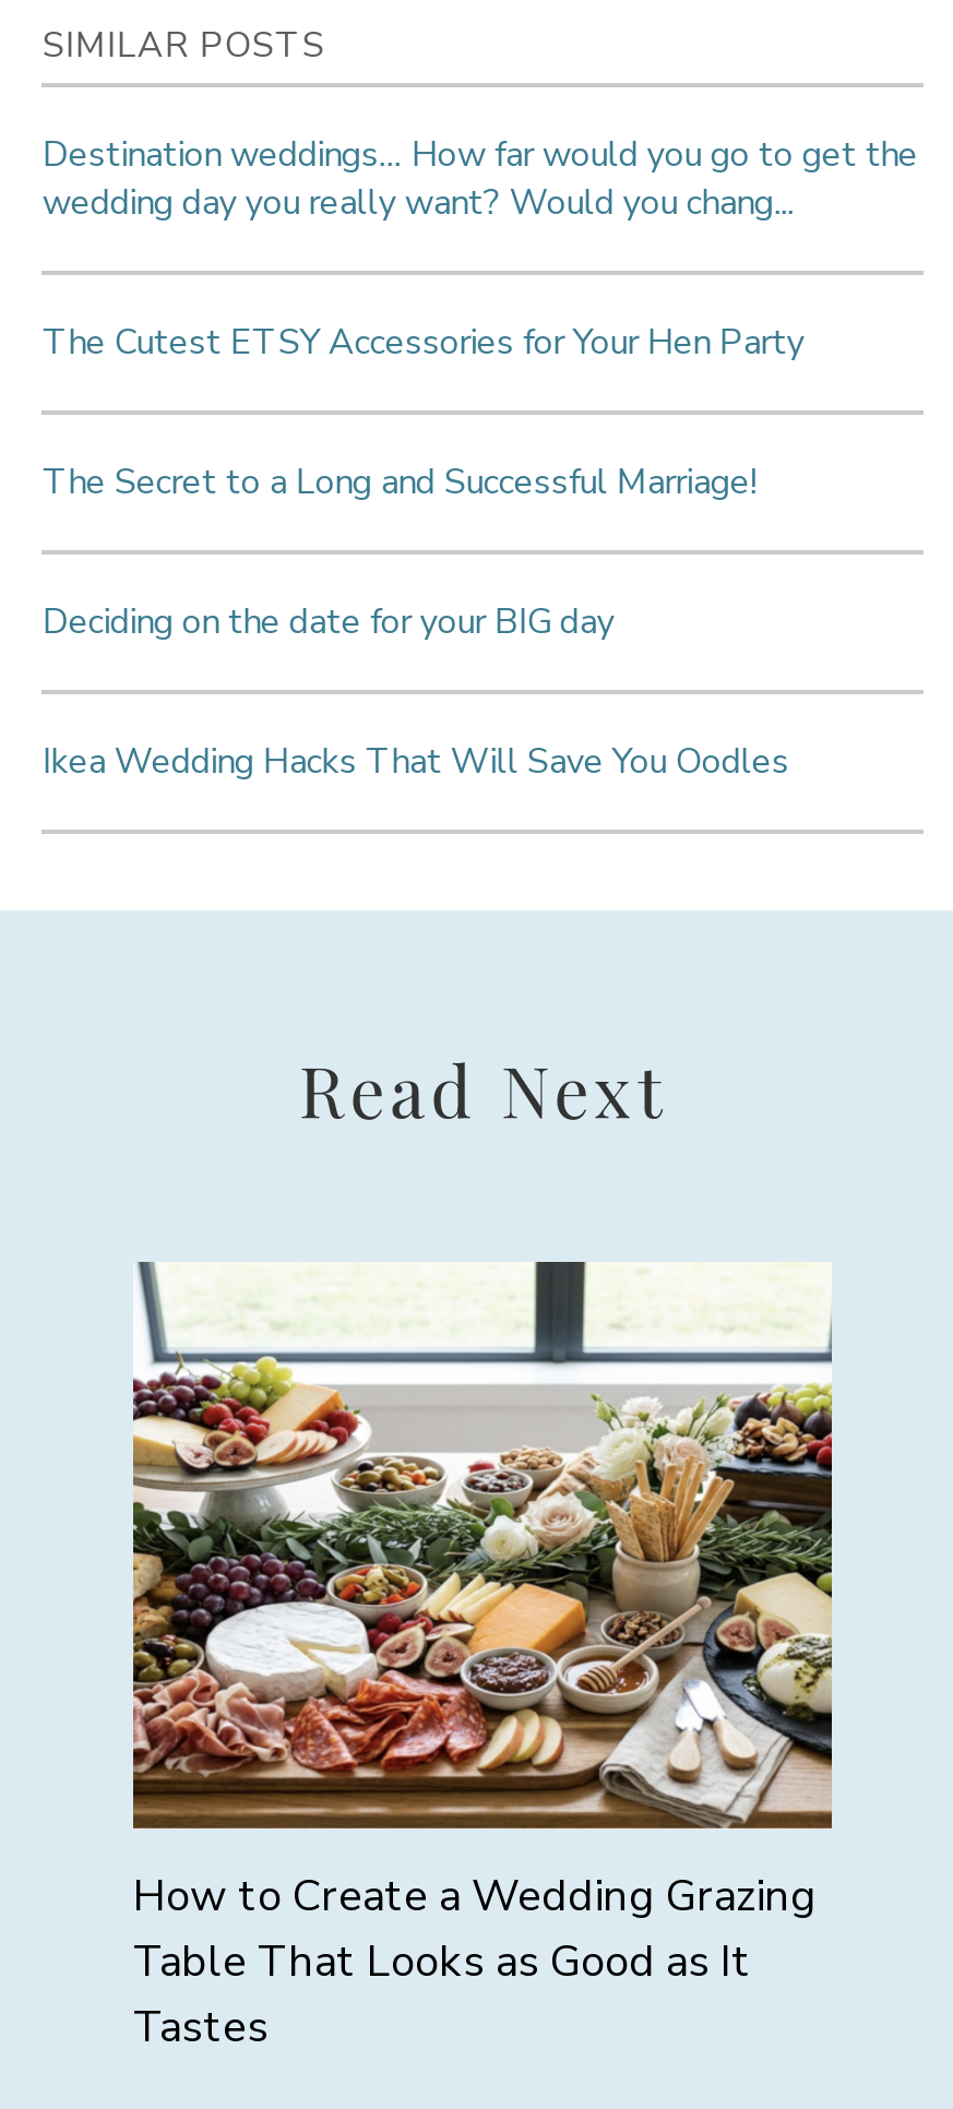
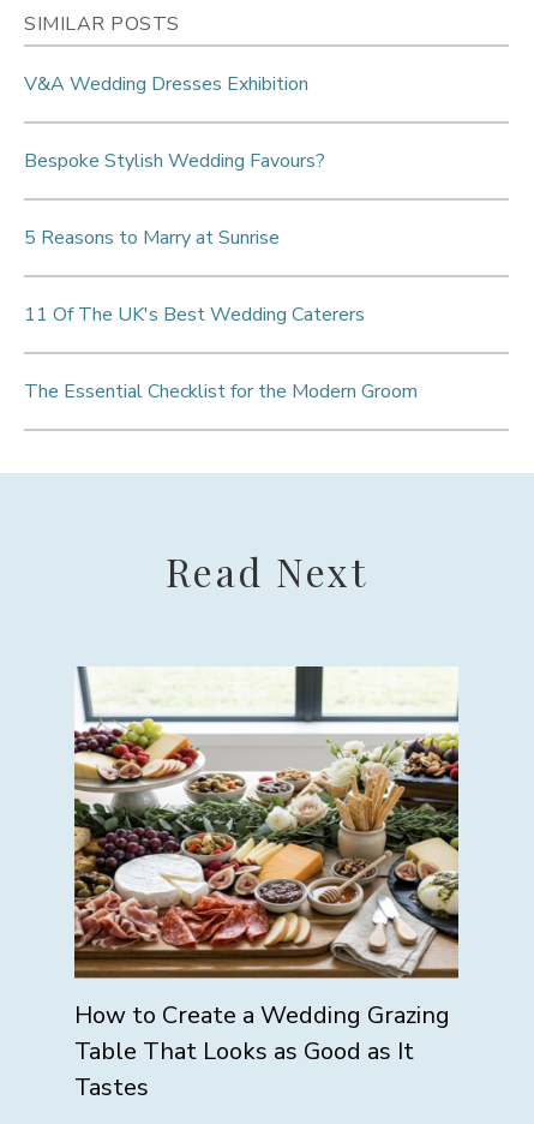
[42,131,918,227] Destination weddings… How far would you go to get the | wedding day you really want? Would you chang... -> [24,71,309,98] V&A Wedding Dresses Exhibition
[42,319,804,367] The Cutest ETSY Accessories for Your Hen Party -> [24,148,326,174] Bespoke Stylish Wedding Favours?
[42,459,756,507] The Secret to a Long and Successful Marriage! -> [24,225,280,251] 5 Reasons to Marry at Sunrise
[42,599,614,647] Deciding on the date for your BIG day -> [24,302,365,328] 11 Of The UK's Best Wedding Caterers
[42,738,789,786] Ikea Wedding Hacks That Will Save You Oodles -> [24,379,418,405] The Essential Checklist for the Modern Groom

